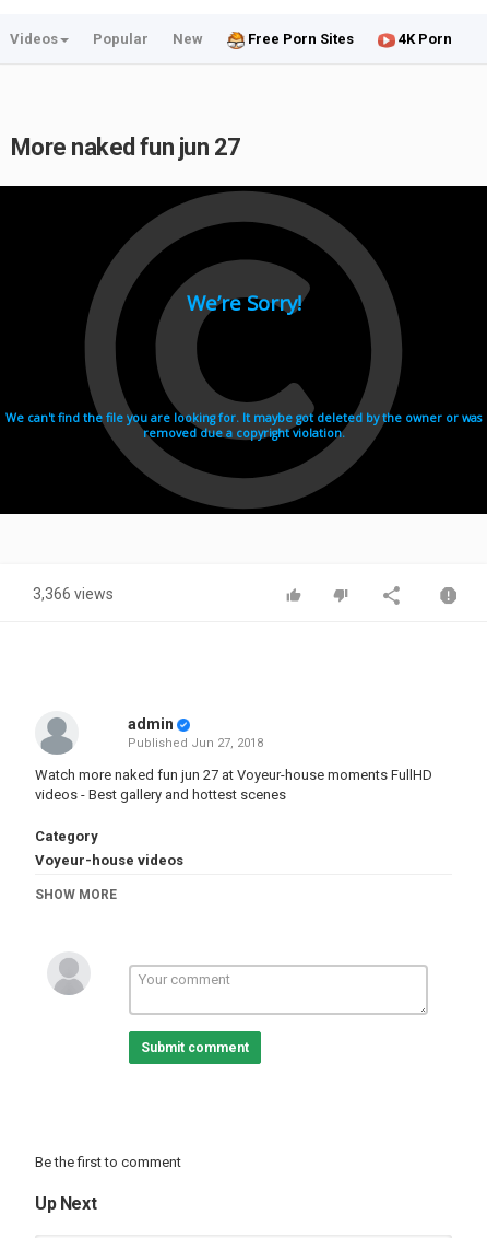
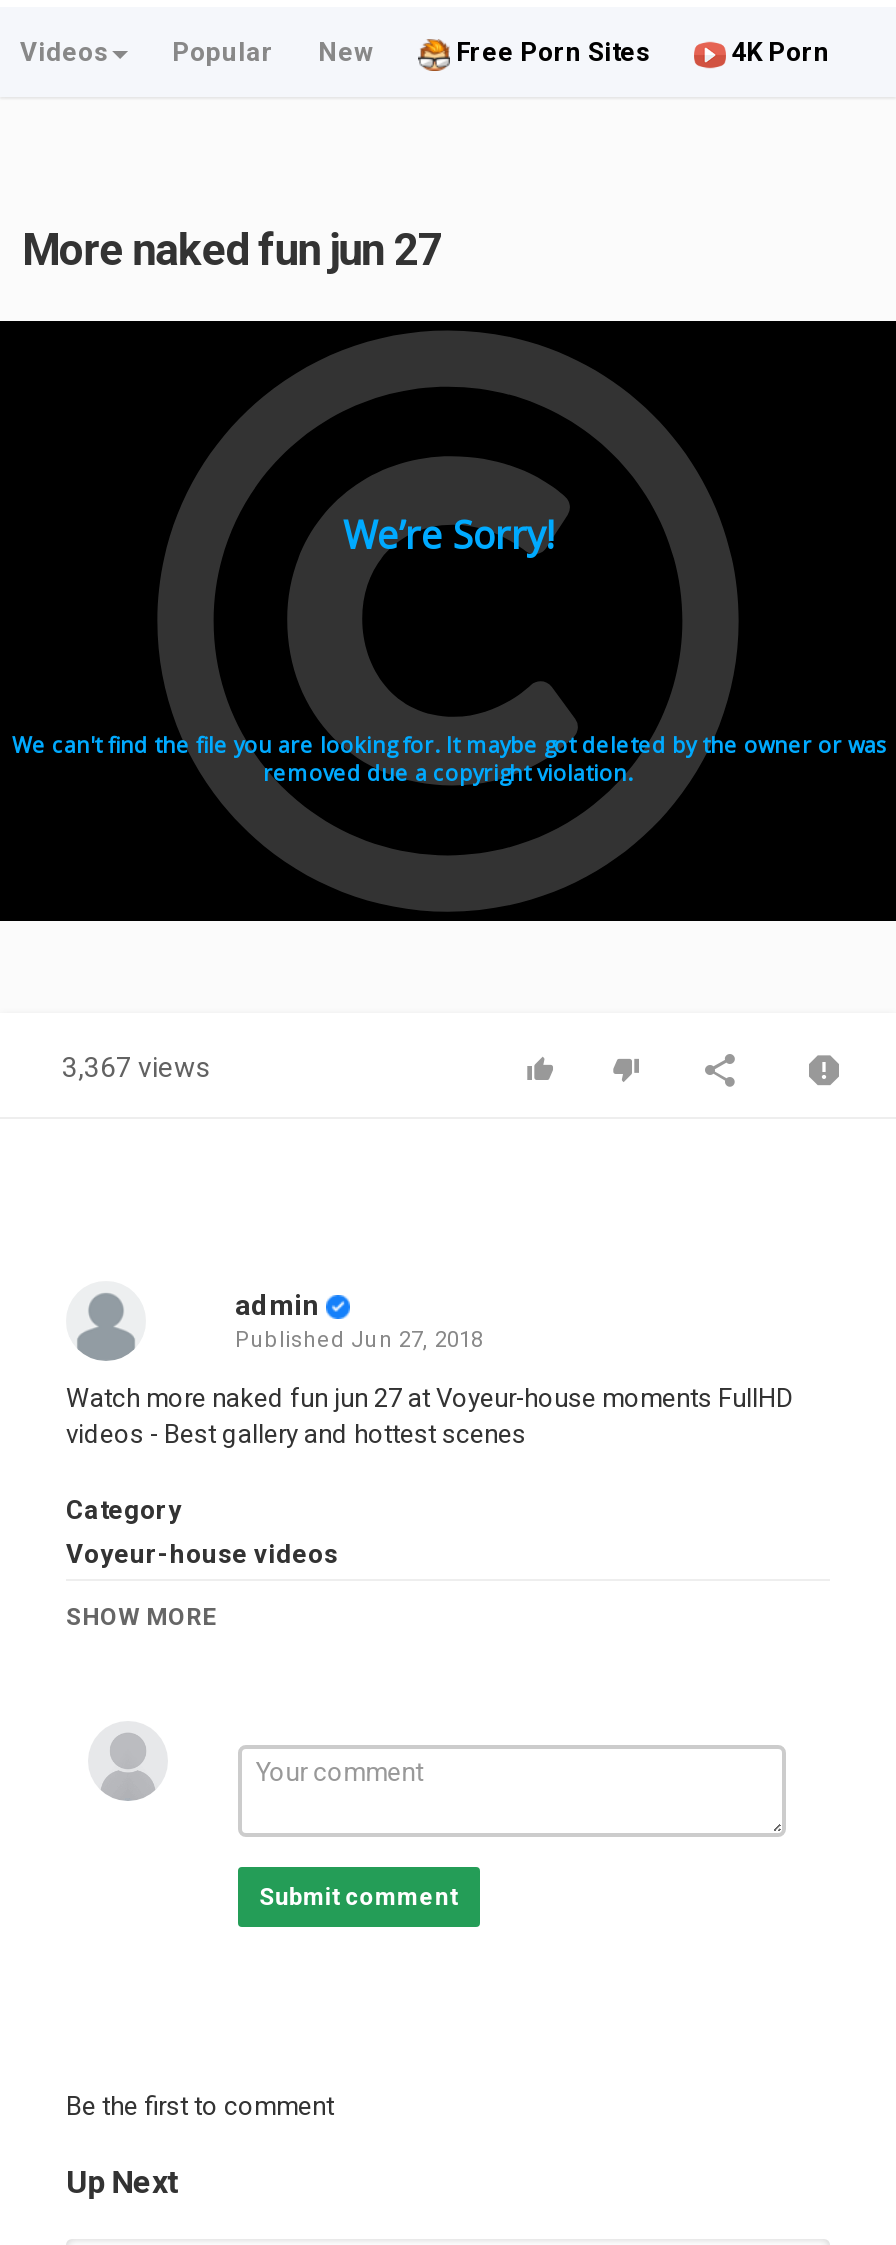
[33,585,114,603] 3,366 views -> [62,1051,210,1083] 3,367 views

